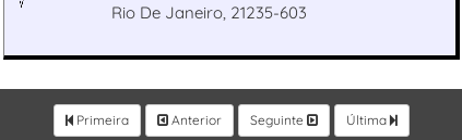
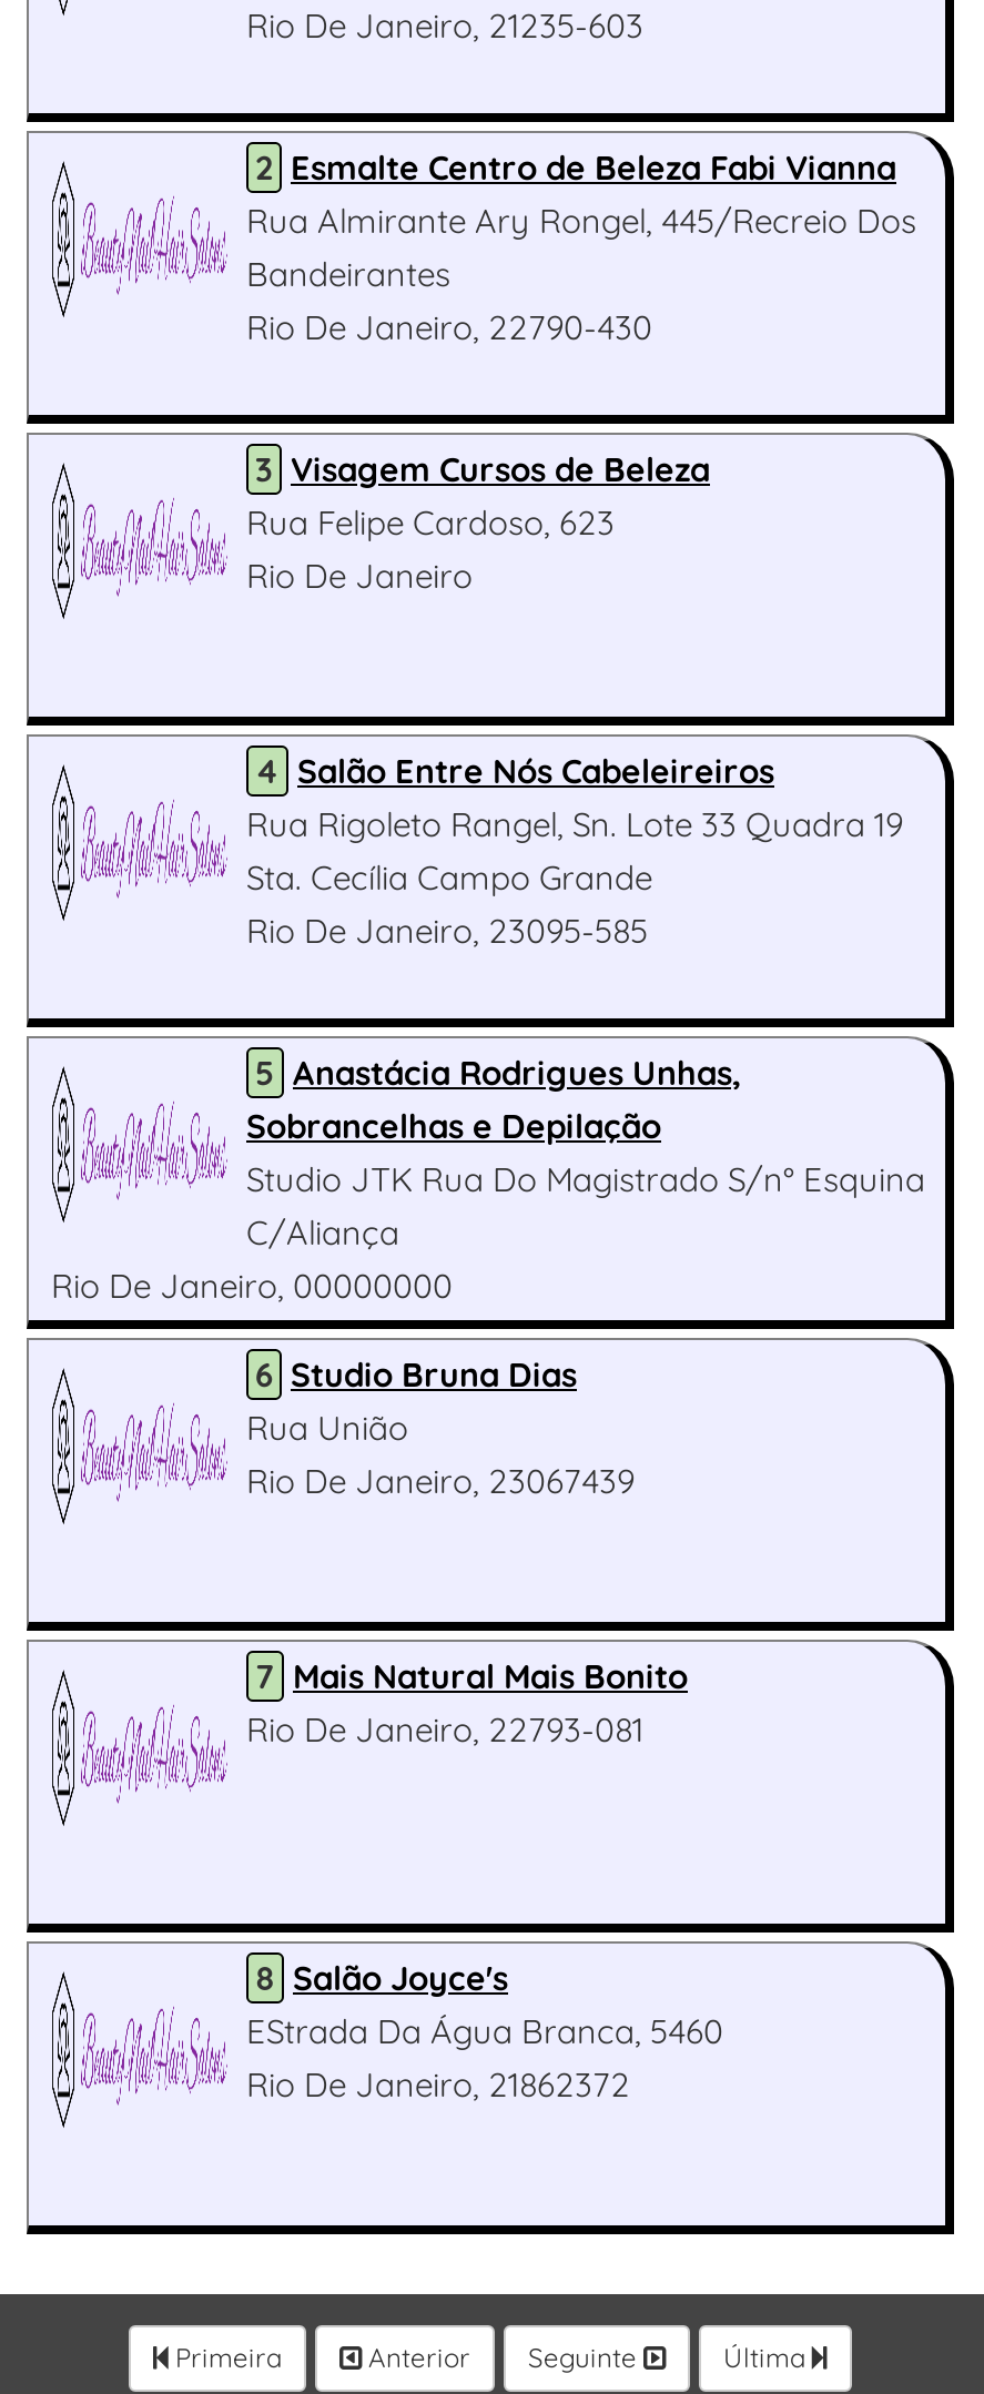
none -> [27,129,954,1249] [image] | 2 Esmalte Centro de Beleza Fabi Vianna | Rua Almirante Ary Rongel, 445/Recreio Dos | Bandeirantes | Rio De Janeiro, 22790-430 | 3 Visagem Cursos de Beleza | Rua Felipe Cardoso, 623 | Rio De Janeiro
none -> [27,751,954,2110] [image] | 4 Salão Entre Nós Cabeleireiros | Rua Rigoleto Rangel, Sn. Lote 33 Quadra 19 | Sta. Cecília Campo Grande | Rio De Janeiro, 23095-585 | 5 Anastácia Rodrigues Unhas, | Sobrancelhas e Depilação | Studio JTK Rua Do Magistrado S/n° Esquina | C/Aliança | Rio De Janeiro, 00000000 | 6 Studio Bruna Dias | Rua União | Rio De Janeiro, 23067439
none -> [246,1656,688,1752] 7 Mais Natural Mais Bonito | Rio De Janeiro, 22793-081
none -> [246,1958,723,2107] 8 Salão Joyce's | EStrada Da Água Branca, 5460 | Rio De Janeiro, 21862372

